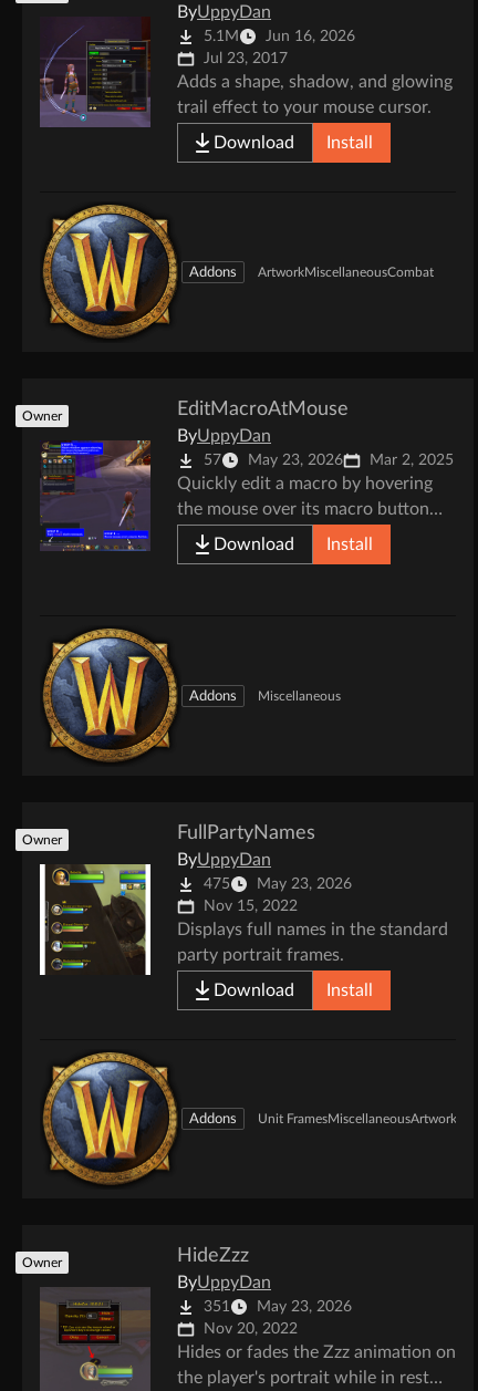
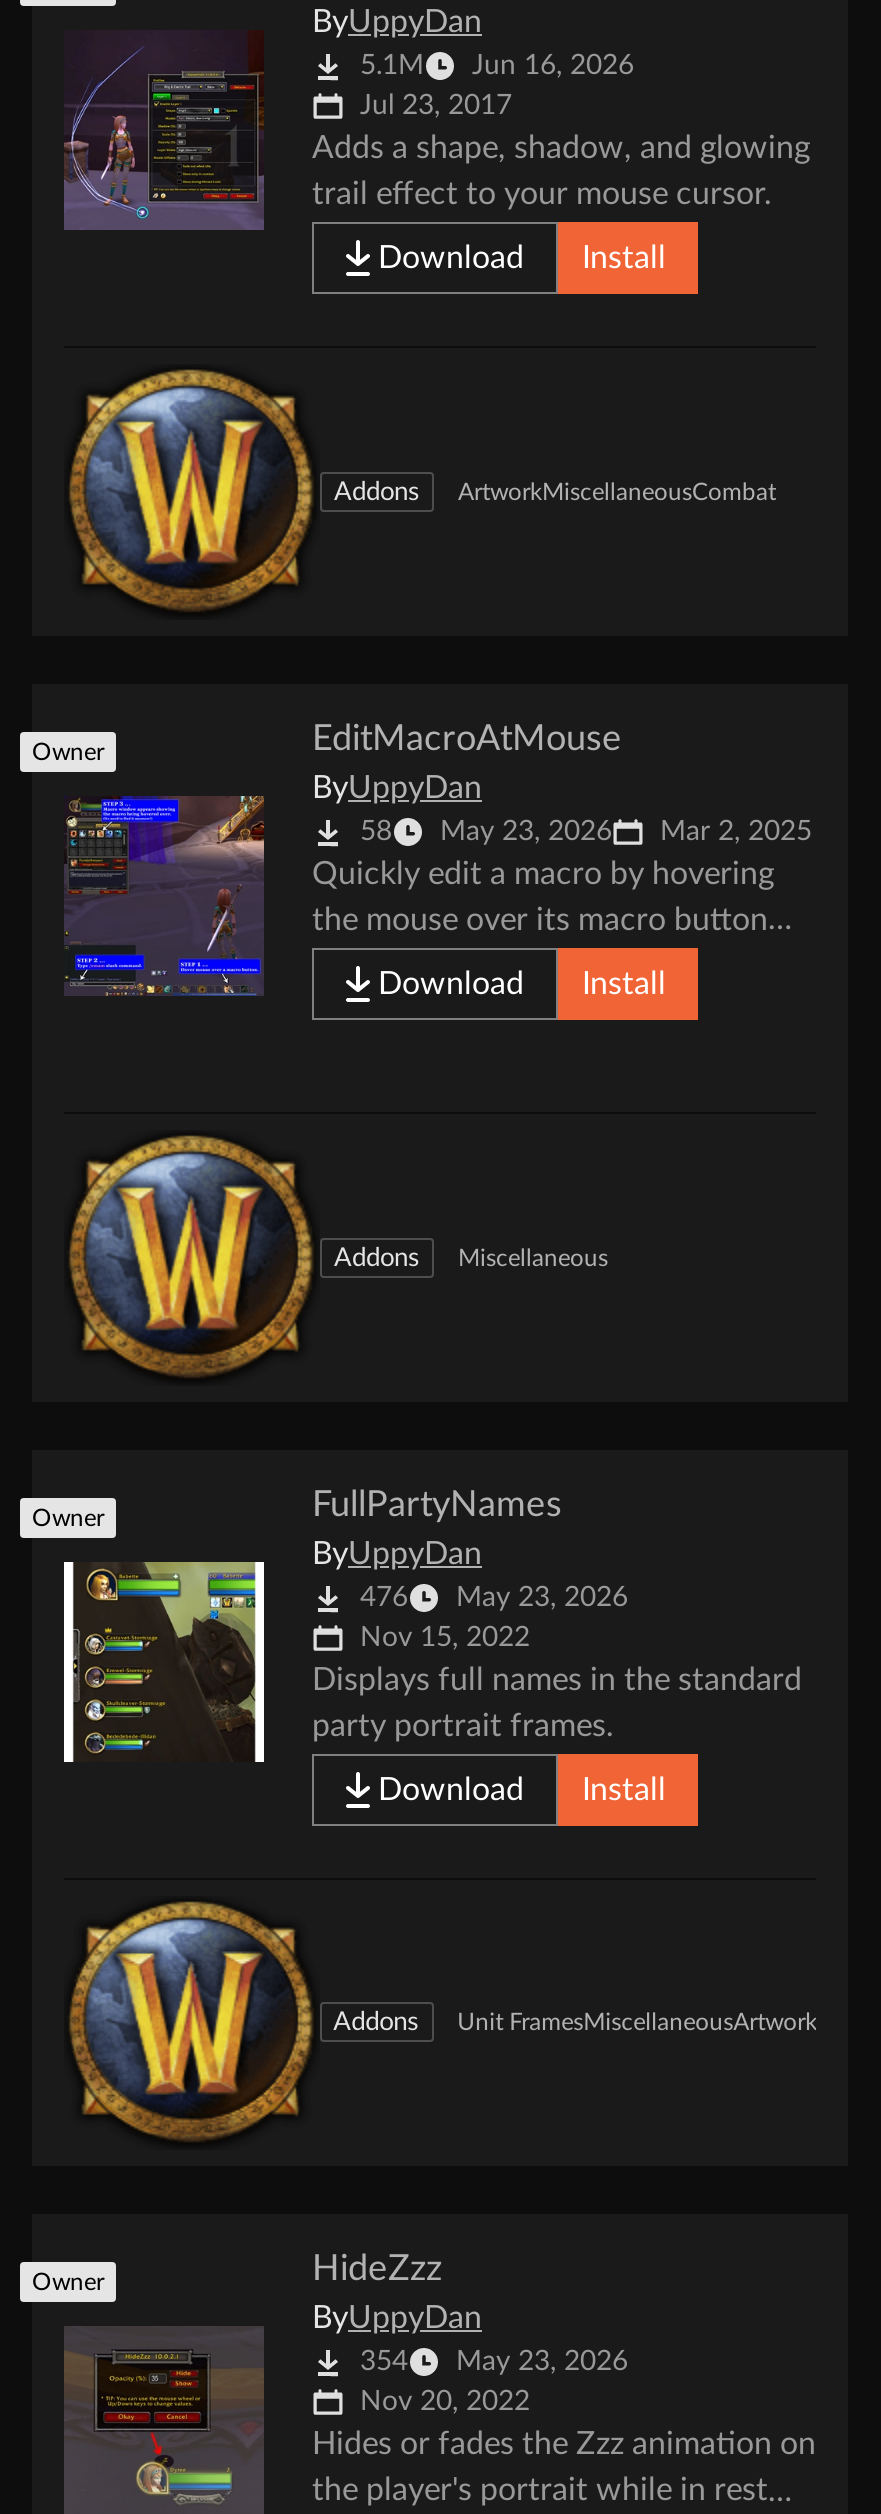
[204,452,454,468] 57 May 23, 2026 Mar 2, 2025 -> [360,817,812,845] 58 May 23, 2026 Mar 2, 2025
[204,876,352,892] 475 May 23, 2026 -> [360,1583,628,1611] 476 May 23, 2026
[204,1299,352,1315] 351 May 23, 2026 -> [360,2349,628,2377] 354 May 23, 2026

